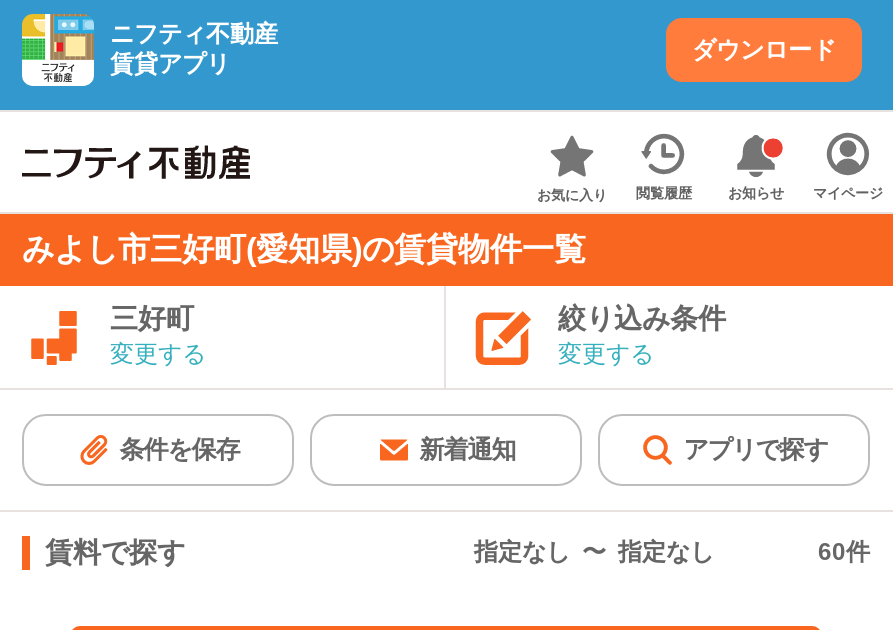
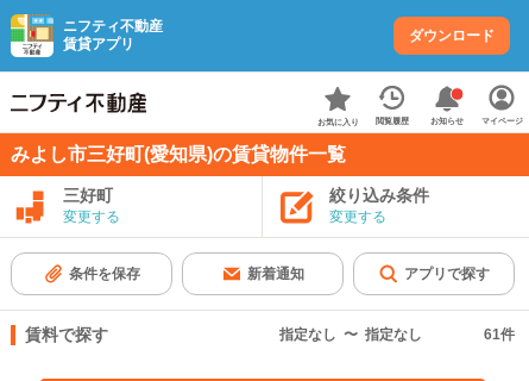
[818,538,870,566] 60件 -> [484,326,515,343] 61件

